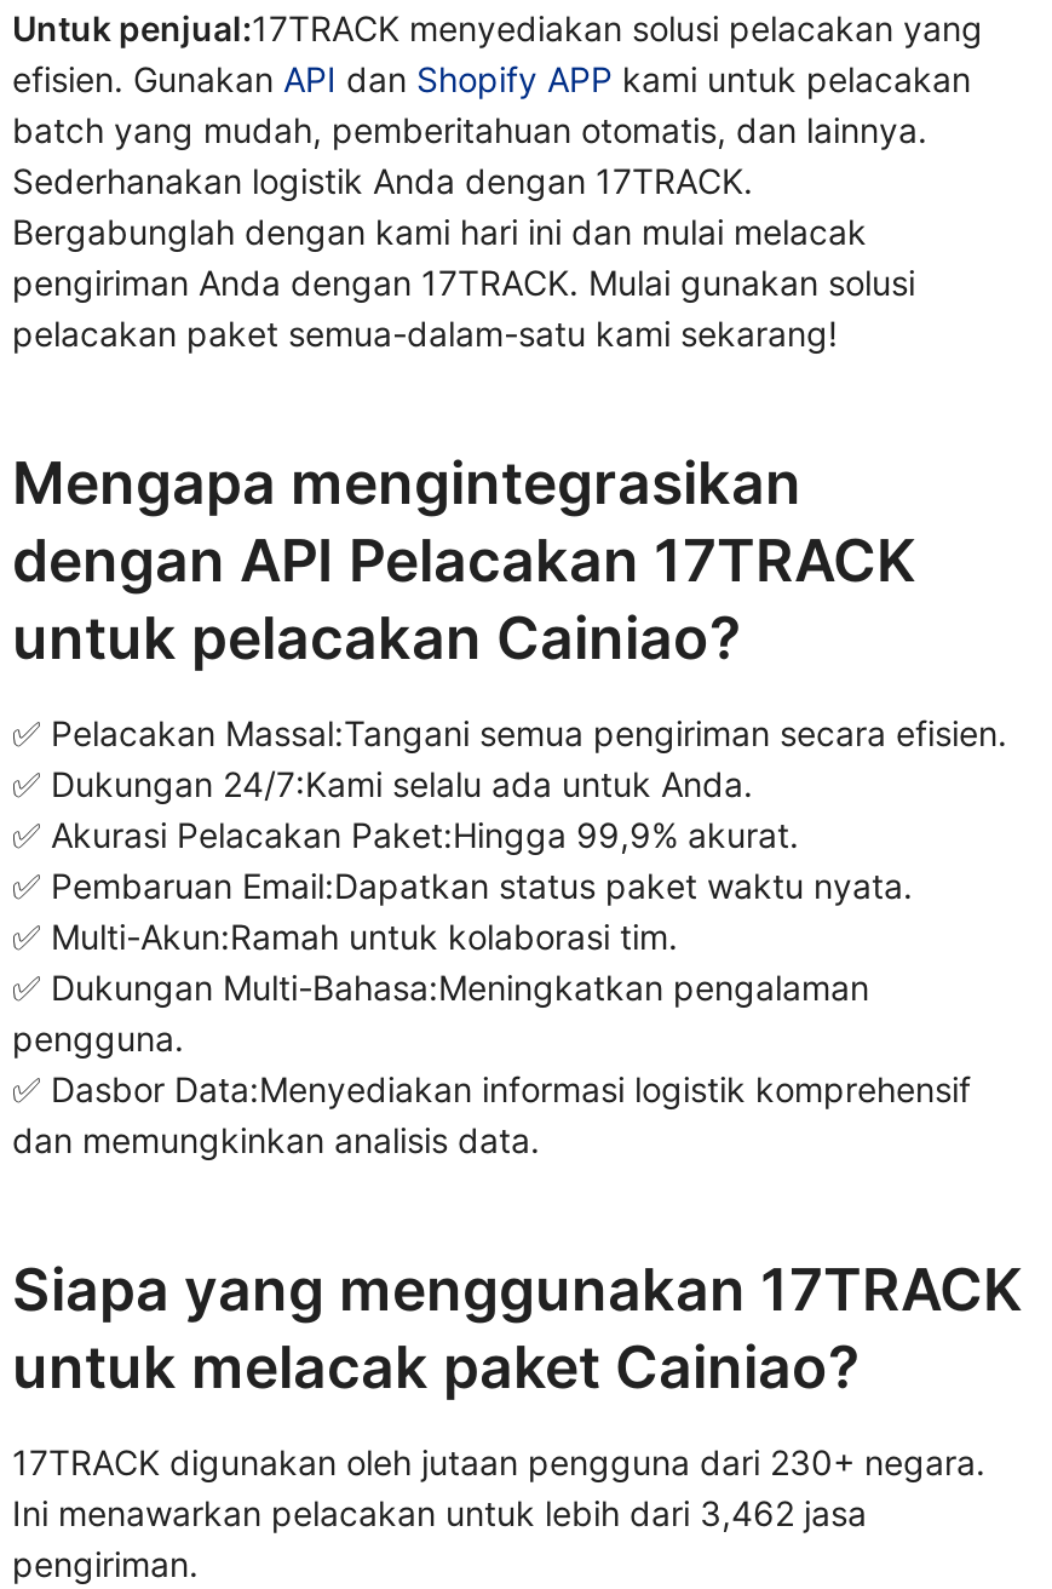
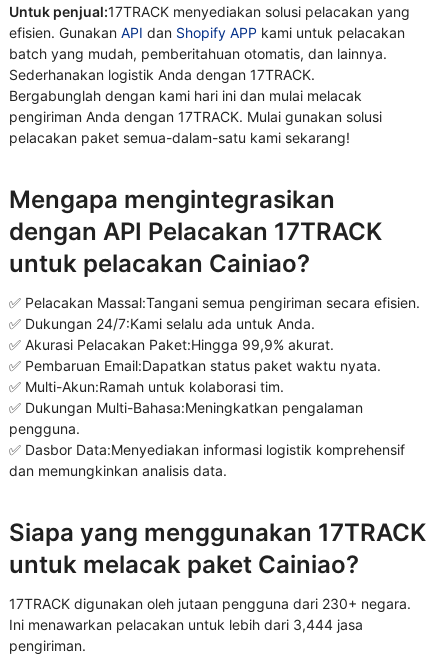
[12,1492,867,1533] Ini menawarkan pelacakan untuk lebih dari 3,462 jasa -> [9,616,363,633] Ini menawarkan pelacakan untuk lebih dari 3,444 jasa

